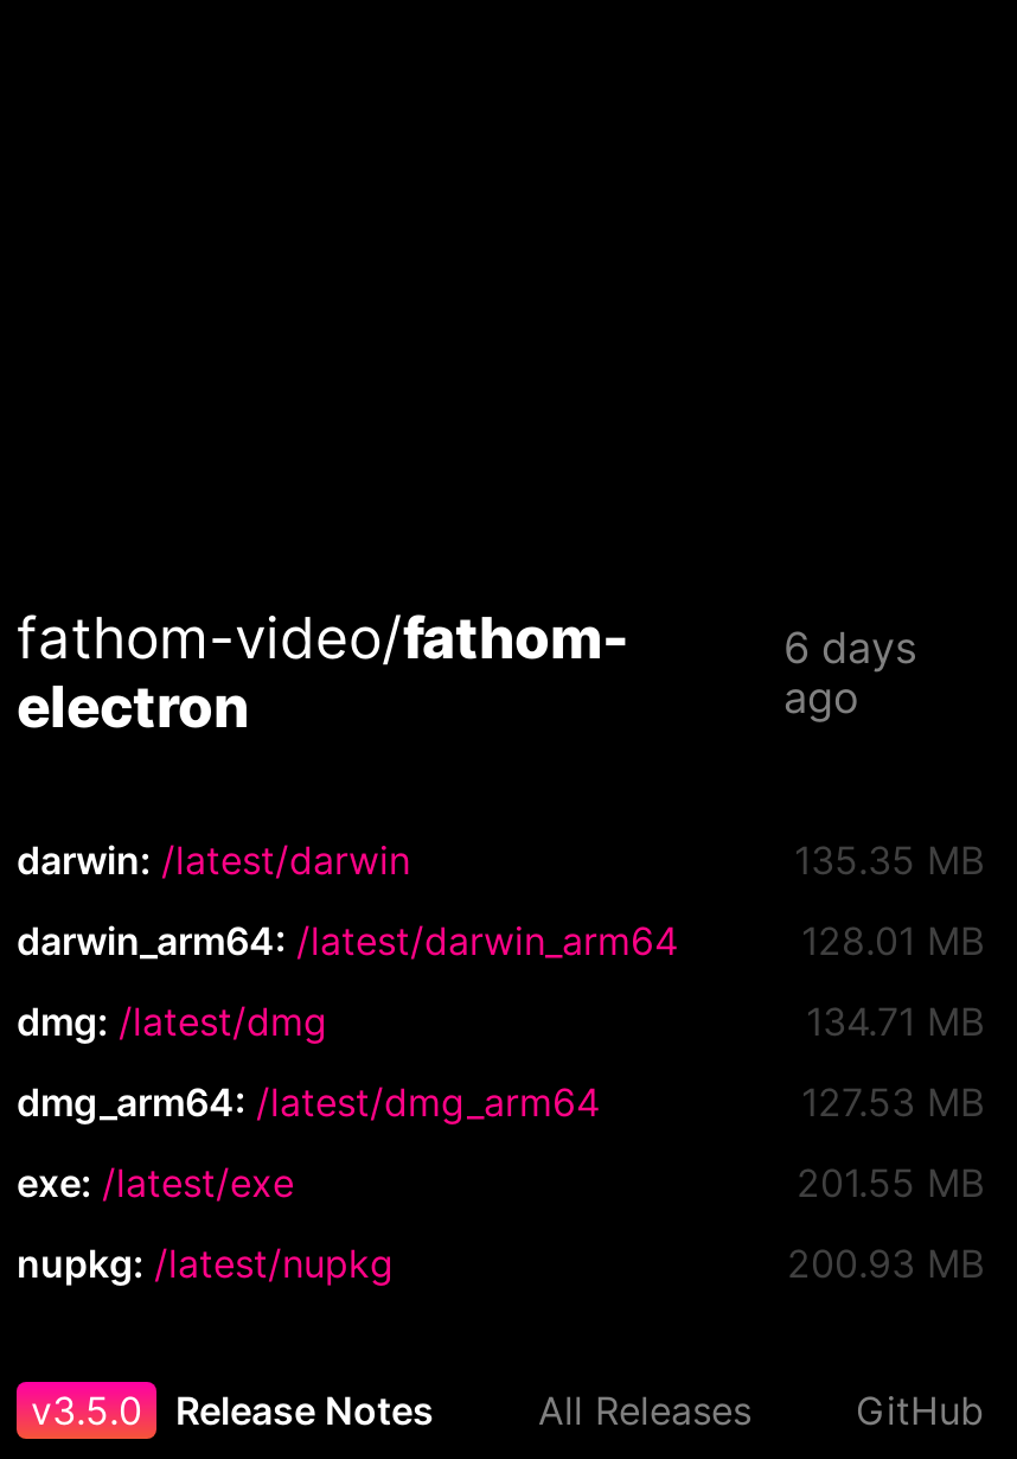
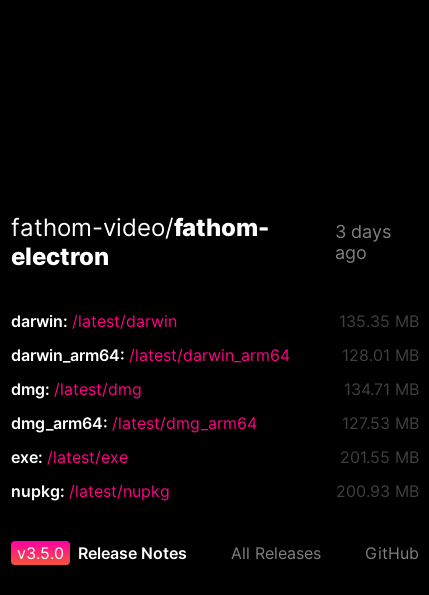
[783,623,916,673] 6 days -> [334,221,390,242] 3 days

